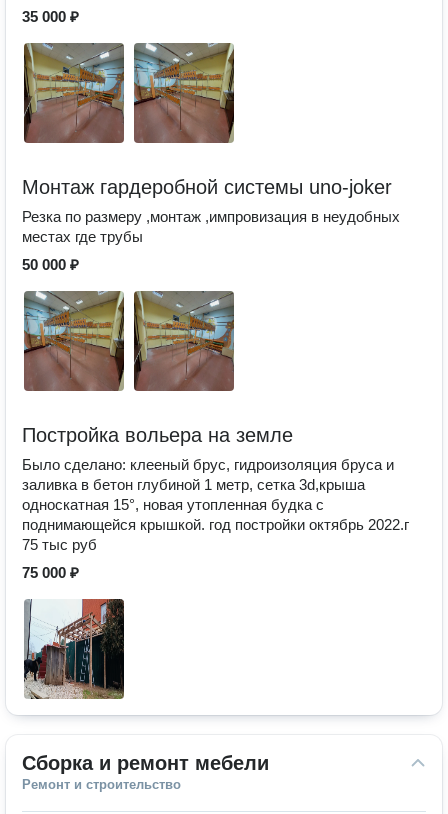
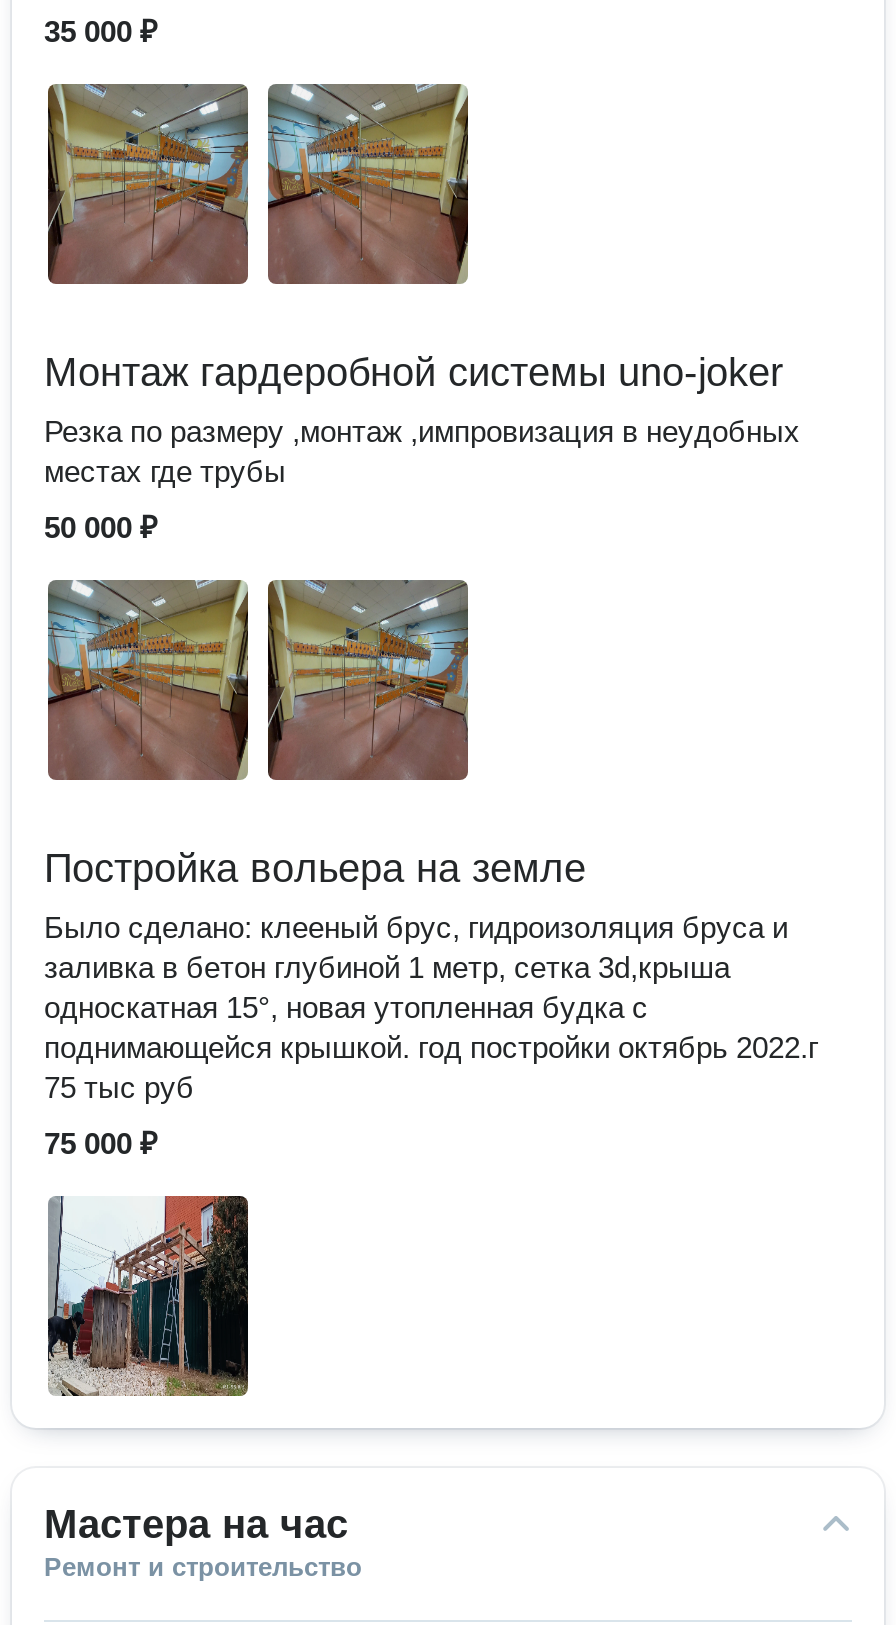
[22,752,269,774] Сборка и ремонт мебели -> [44,1502,348,1546] Мастера на час

